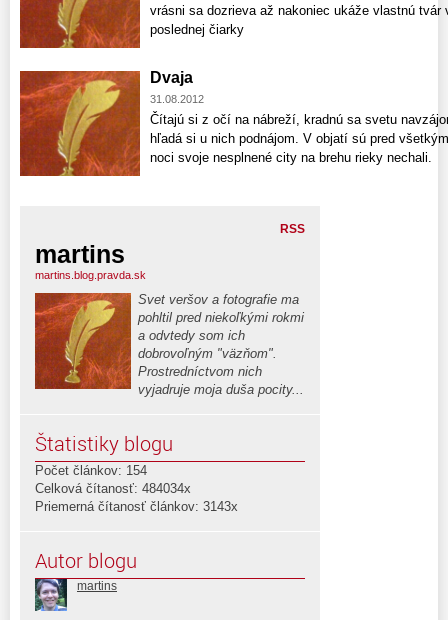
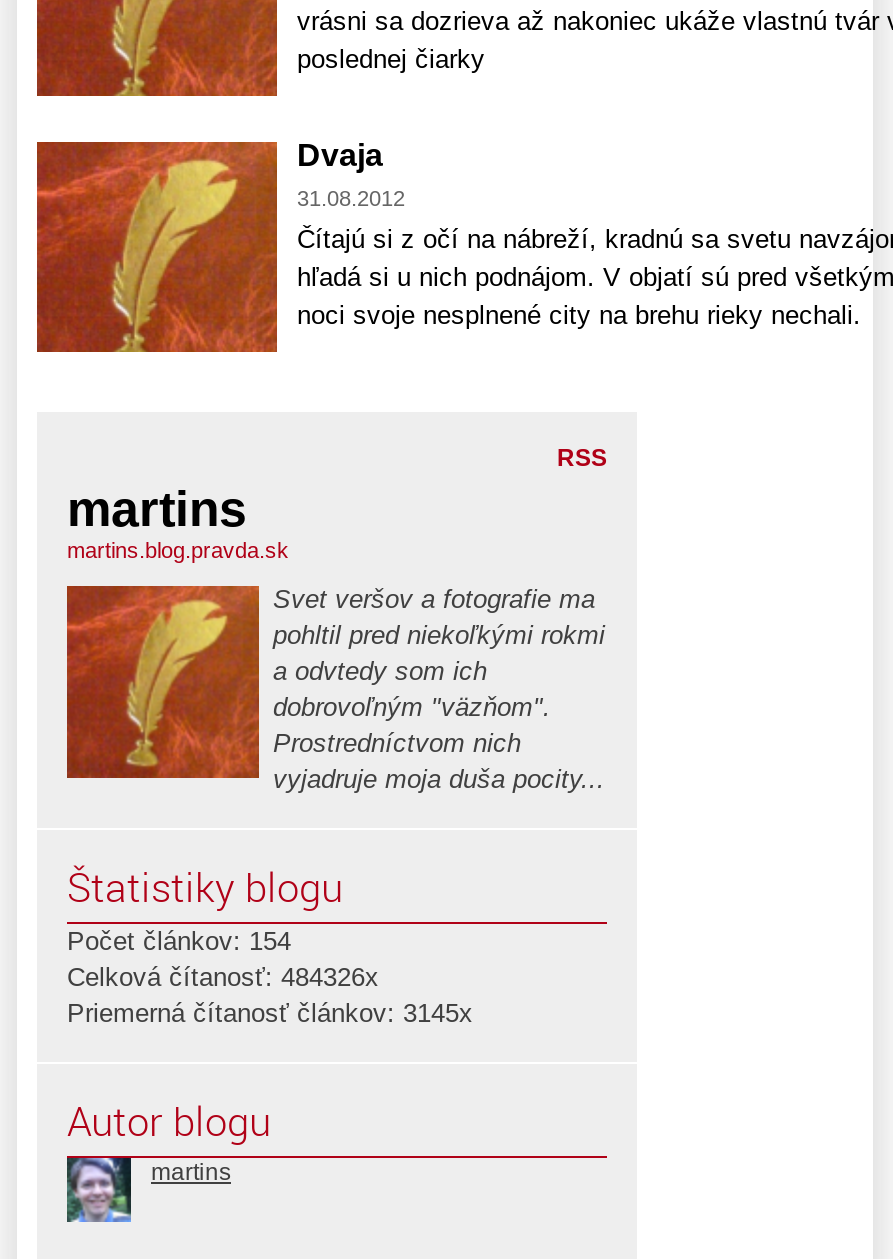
[35,481,191,496] Celková čítanosť: 484034x -> [67,962,379,992] Celková čítanosť: 484326x
[35,499,238,514] Priemerná čítanosť článkov: 3143x -> [67,998,473,1028] Priemerná čítanosť článkov: 3145x

